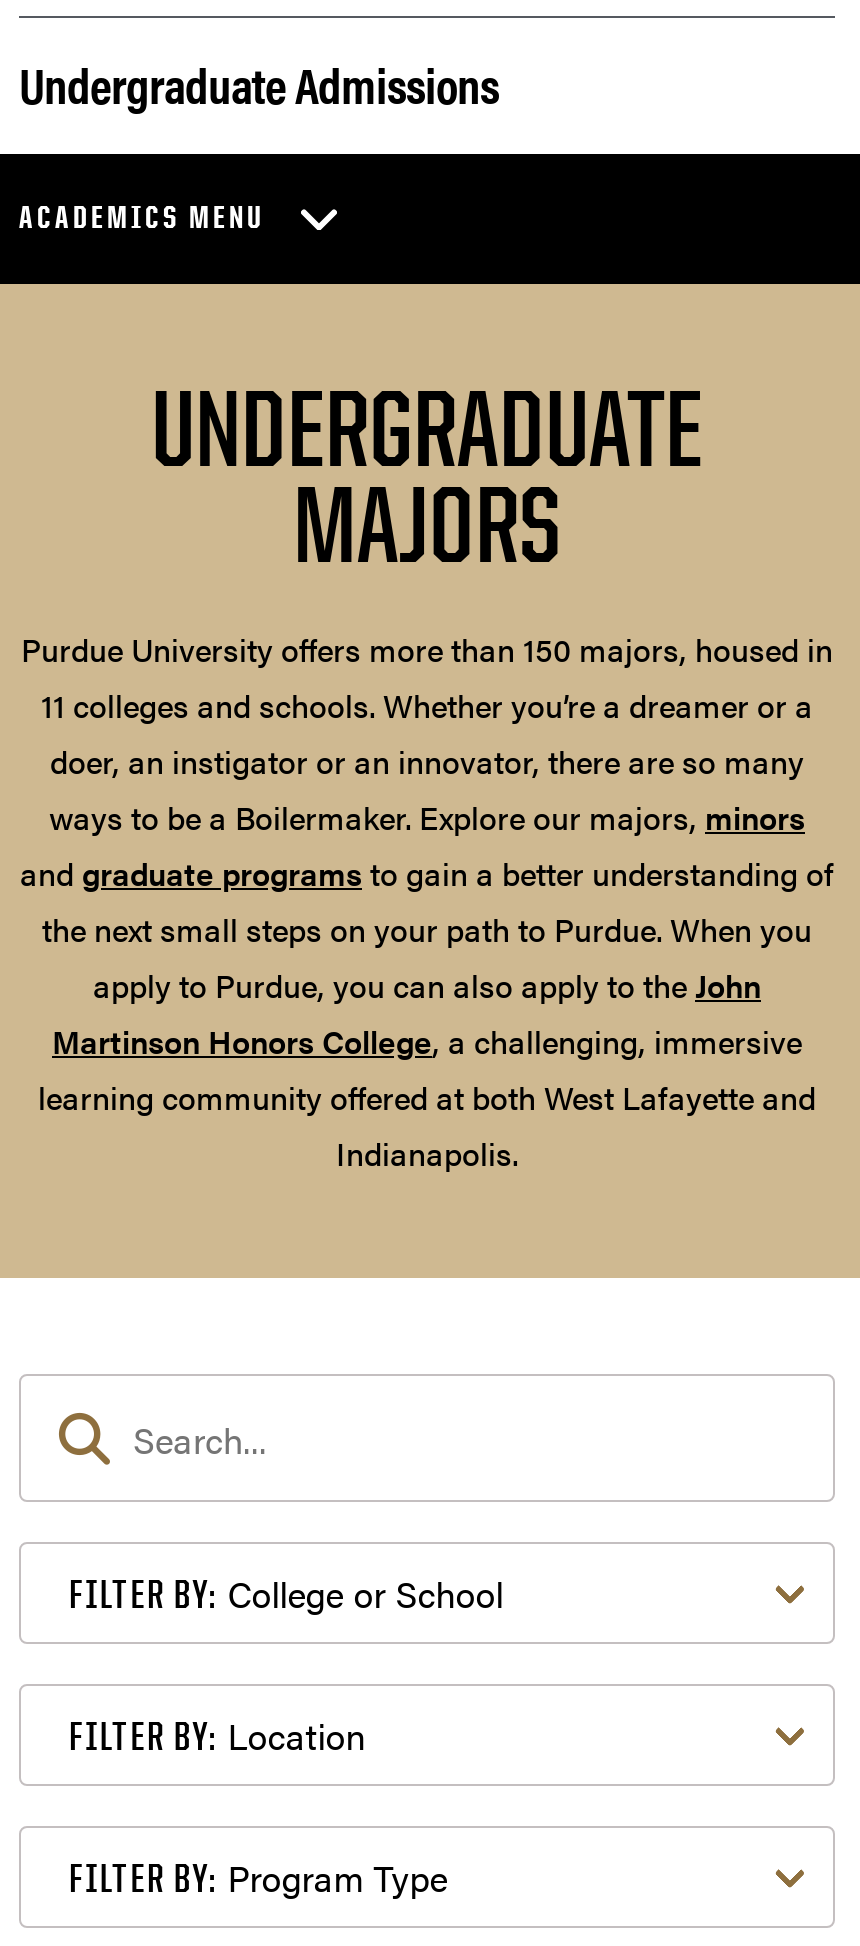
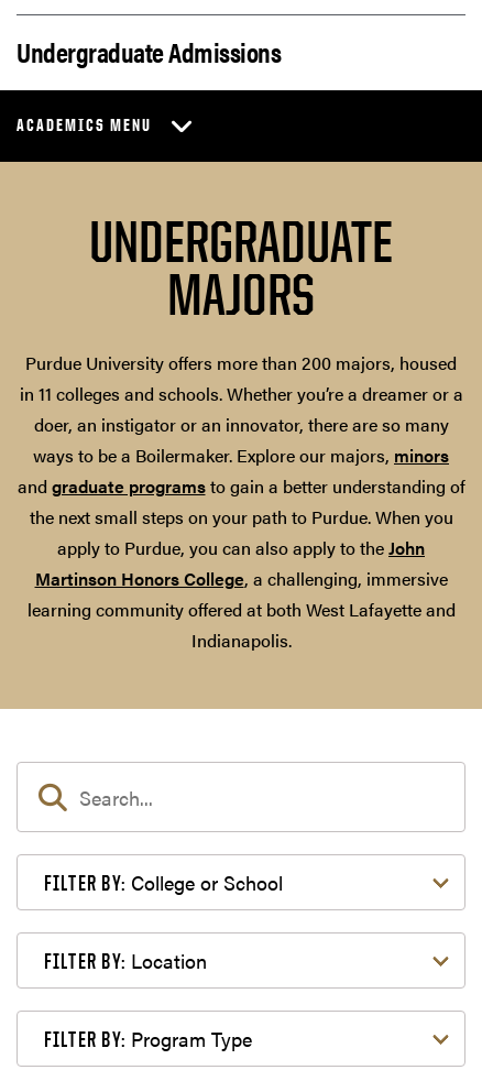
[21,626,833,728] Purdue University offers more than 150 majors, housed in | 11 colleges and schools. Whether you’re a dreamer or a -> [19,350,463,406] Purdue University offers more than 200 majors, housed | in 11 colleges and schools. Whether you’re a dreamer or a

